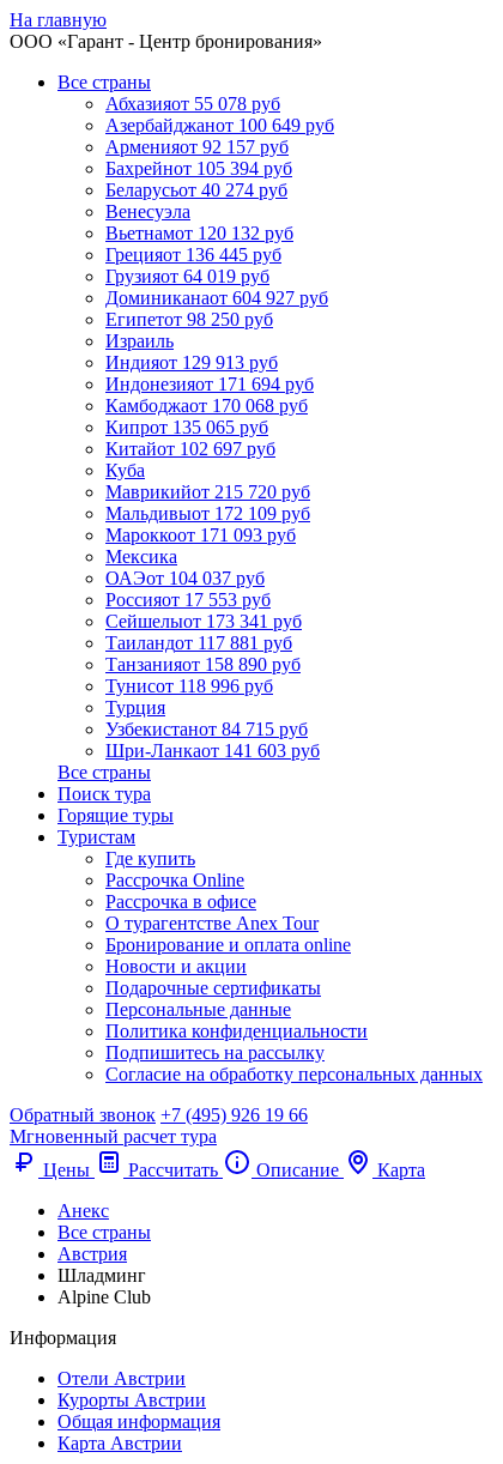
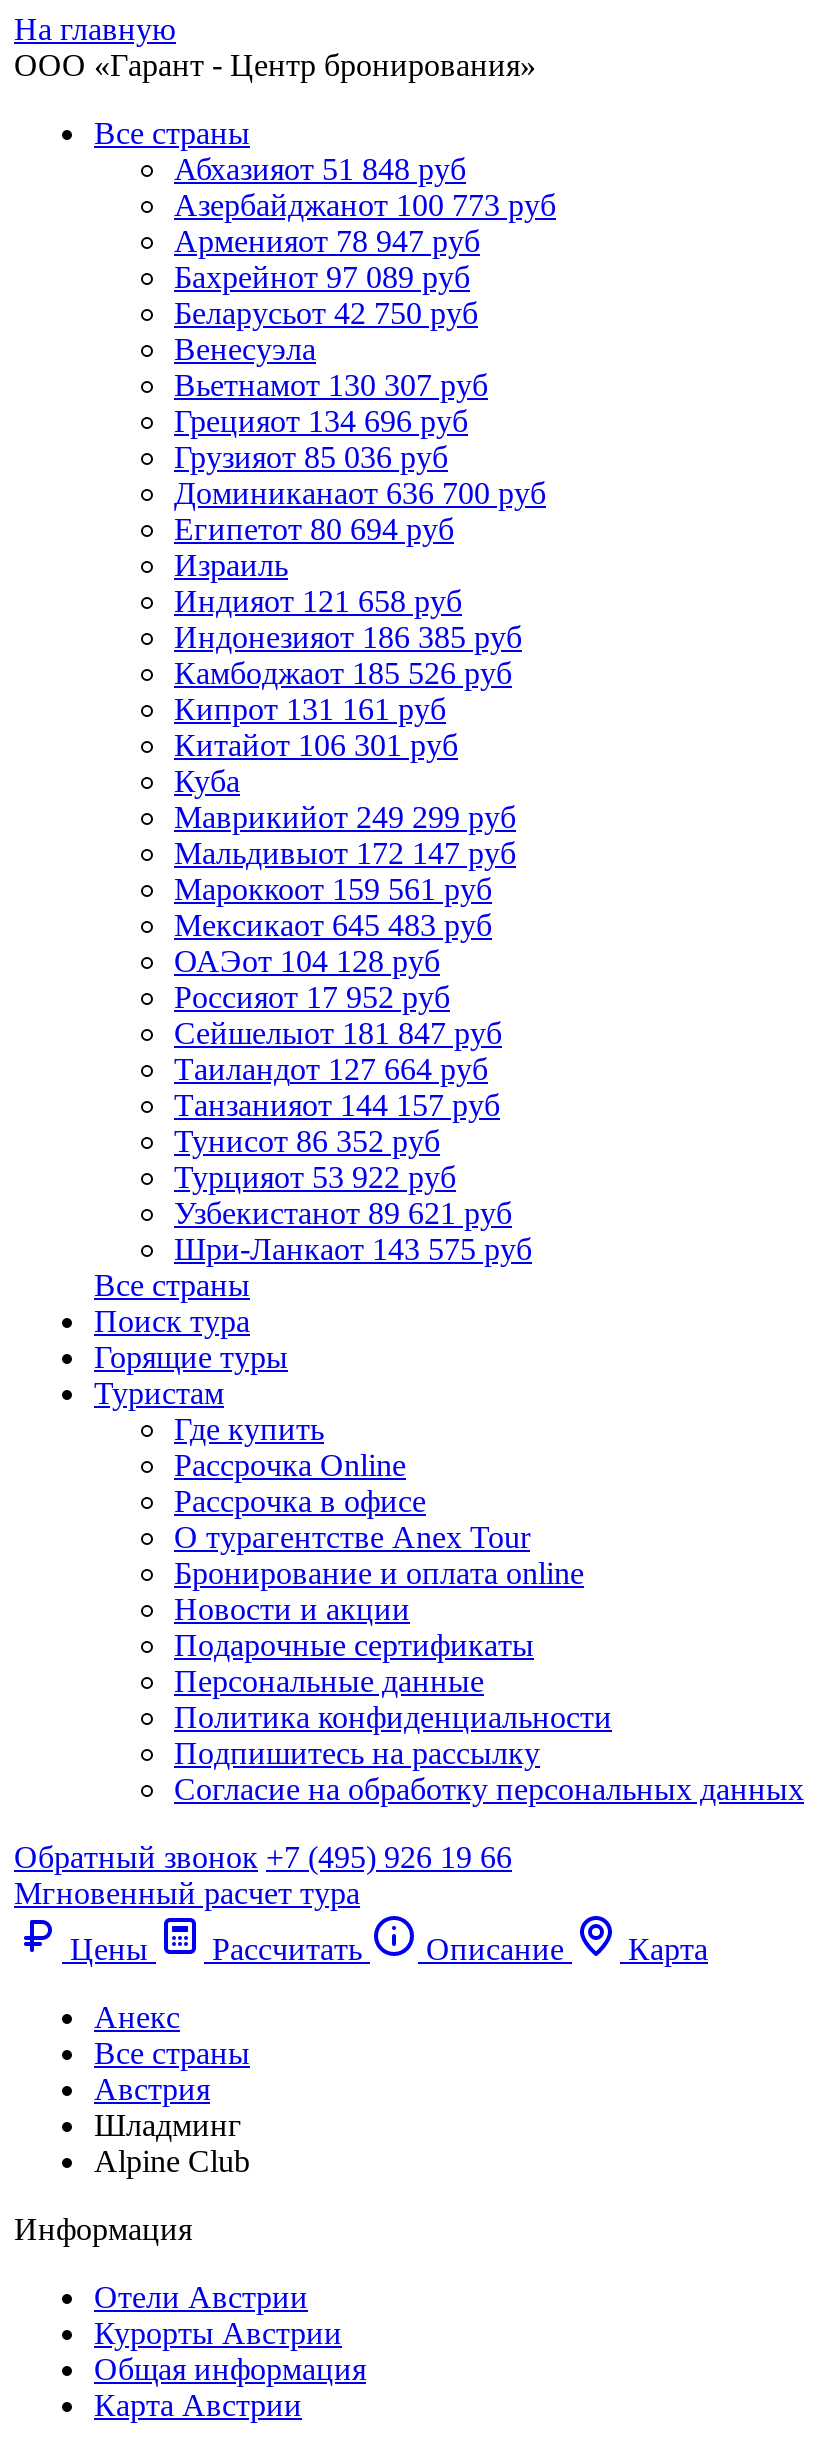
[105,93,280,114] Абхазияот 55 078 руб -> [174,152,466,186] Абхазияот 51 848 руб
[105,115,334,135] Азербайджанот 100 649 руб -> [174,188,556,222] Азербайджанот 100 773 руб
[105,137,289,157] Арменияот 92 157 руб -> [174,224,480,258] Арменияот 78 947 руб
[105,158,292,179] Бахрейнот 105 394 руб -> [174,260,470,294] Бахрейнот 97 089 руб
[105,180,287,200] Беларусьот 40 274 руб -> [174,296,478,330] Беларусьот 42 750 руб
[105,223,293,243] Вьетнамот 120 132 руб -> [174,368,488,402] Вьетнамот 130 307 руб
[105,244,281,265] Грецияот 136 445 руб -> [174,404,468,438] Грецияот 134 696 руб
[105,266,269,286] Грузияот 64 019 руб -> [174,440,448,474] Грузияот 85 036 руб
[105,288,328,308] Доминиканаот 604 927 руб -> [174,476,546,510] Доминиканаот 636 700 руб
[105,309,273,329] Египетот 98 250 руб -> [174,512,454,546] Египетот 80 694 руб
[105,352,278,373] Индияот 129 913 руб -> [174,584,462,618] Индияот 121 658 руб
[105,374,314,394] Индонезияот 171 694 руб -> [174,620,522,654] Индонезияот 186 385 руб
[105,395,308,416] Камбоджаот 170 068 руб -> [174,656,512,690] Камбоджаот 185 526 руб
[105,417,268,437] Кипрот 135 065 руб -> [174,692,446,726] Кипрот 131 161 руб
[105,438,275,459] Китайот 102 697 руб -> [174,728,458,762] Китайот 106 301 руб
[105,482,320,761] Маврикийот 215 720 руб | Мальдивыот 172 109 руб | Мароккоот 171 093 руб | Мексика | ОАЭот 104 037 руб | Россияот 17 553 руб | Сейшелыот 173 341 руб | Таиландот 117 881 руб | Танзанияот 158 890 руб | Тунисот 118 996 руб | Турция | Узбекистанот 84 715 руб | Шри-Ланкаот 141 603 руб -> [174,800,532,1266] Маврикийот 249 299 руб | Мальдивыот 172 147 руб | Мароккоот 159 561 руб | Мексикаот 645 483 руб | ОАЭот 104 128 руб | Россияот 17 952 руб | Сейшелыот 181 847 руб | Таиландот 127 664 руб | Танзанияот 144 157 руб | Тунисот 86 352 руб | Турцияот 53 922 руб | Узбекистанот 89 621 руб | Шри-Ланкаот 143 575 руб

